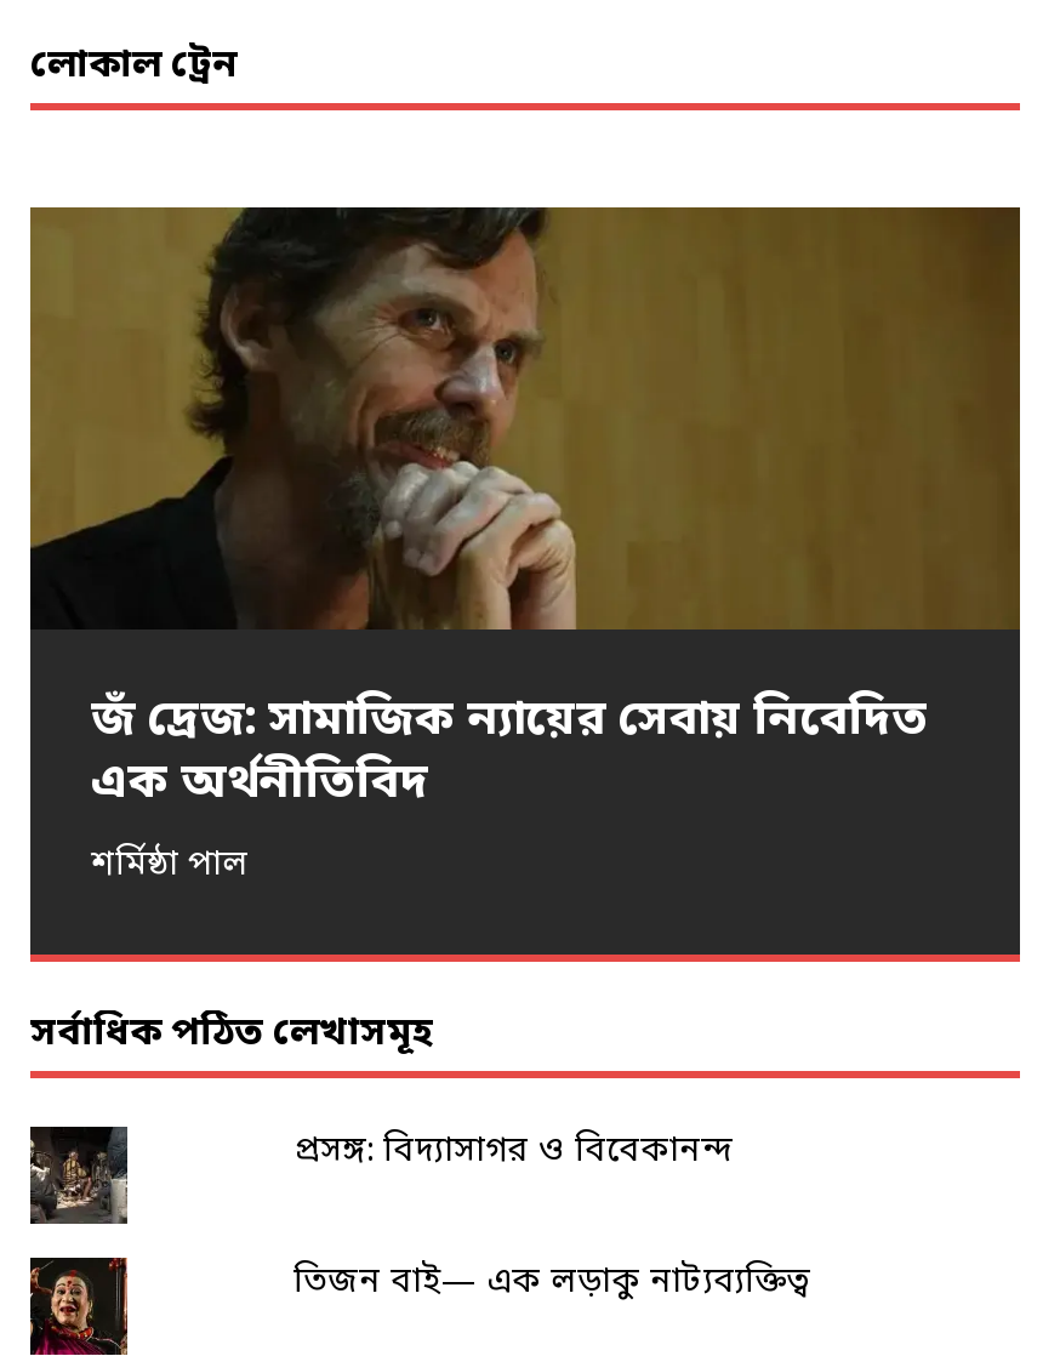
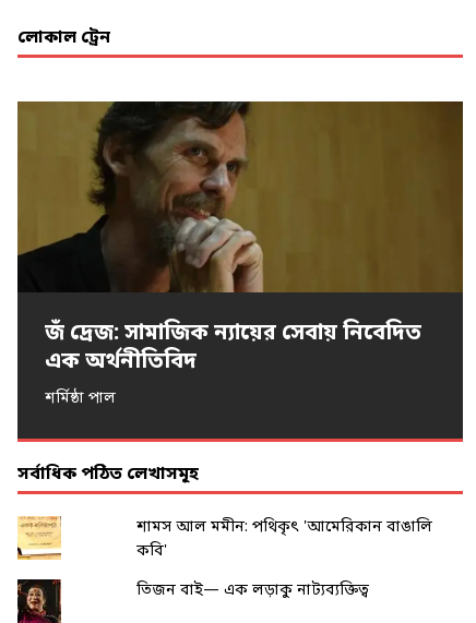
[28,1123,130,1227] [image] -> [16,515,61,561] [image]
[294,1130,733,1176] প্রসঙ্গ: বিদ্যাসাগর ও বিবেকানন্দ -> [136,517,432,562] শামস আল মমীন: পথিকৃৎ 'আমেরিকান বাঙালি | কবি'

